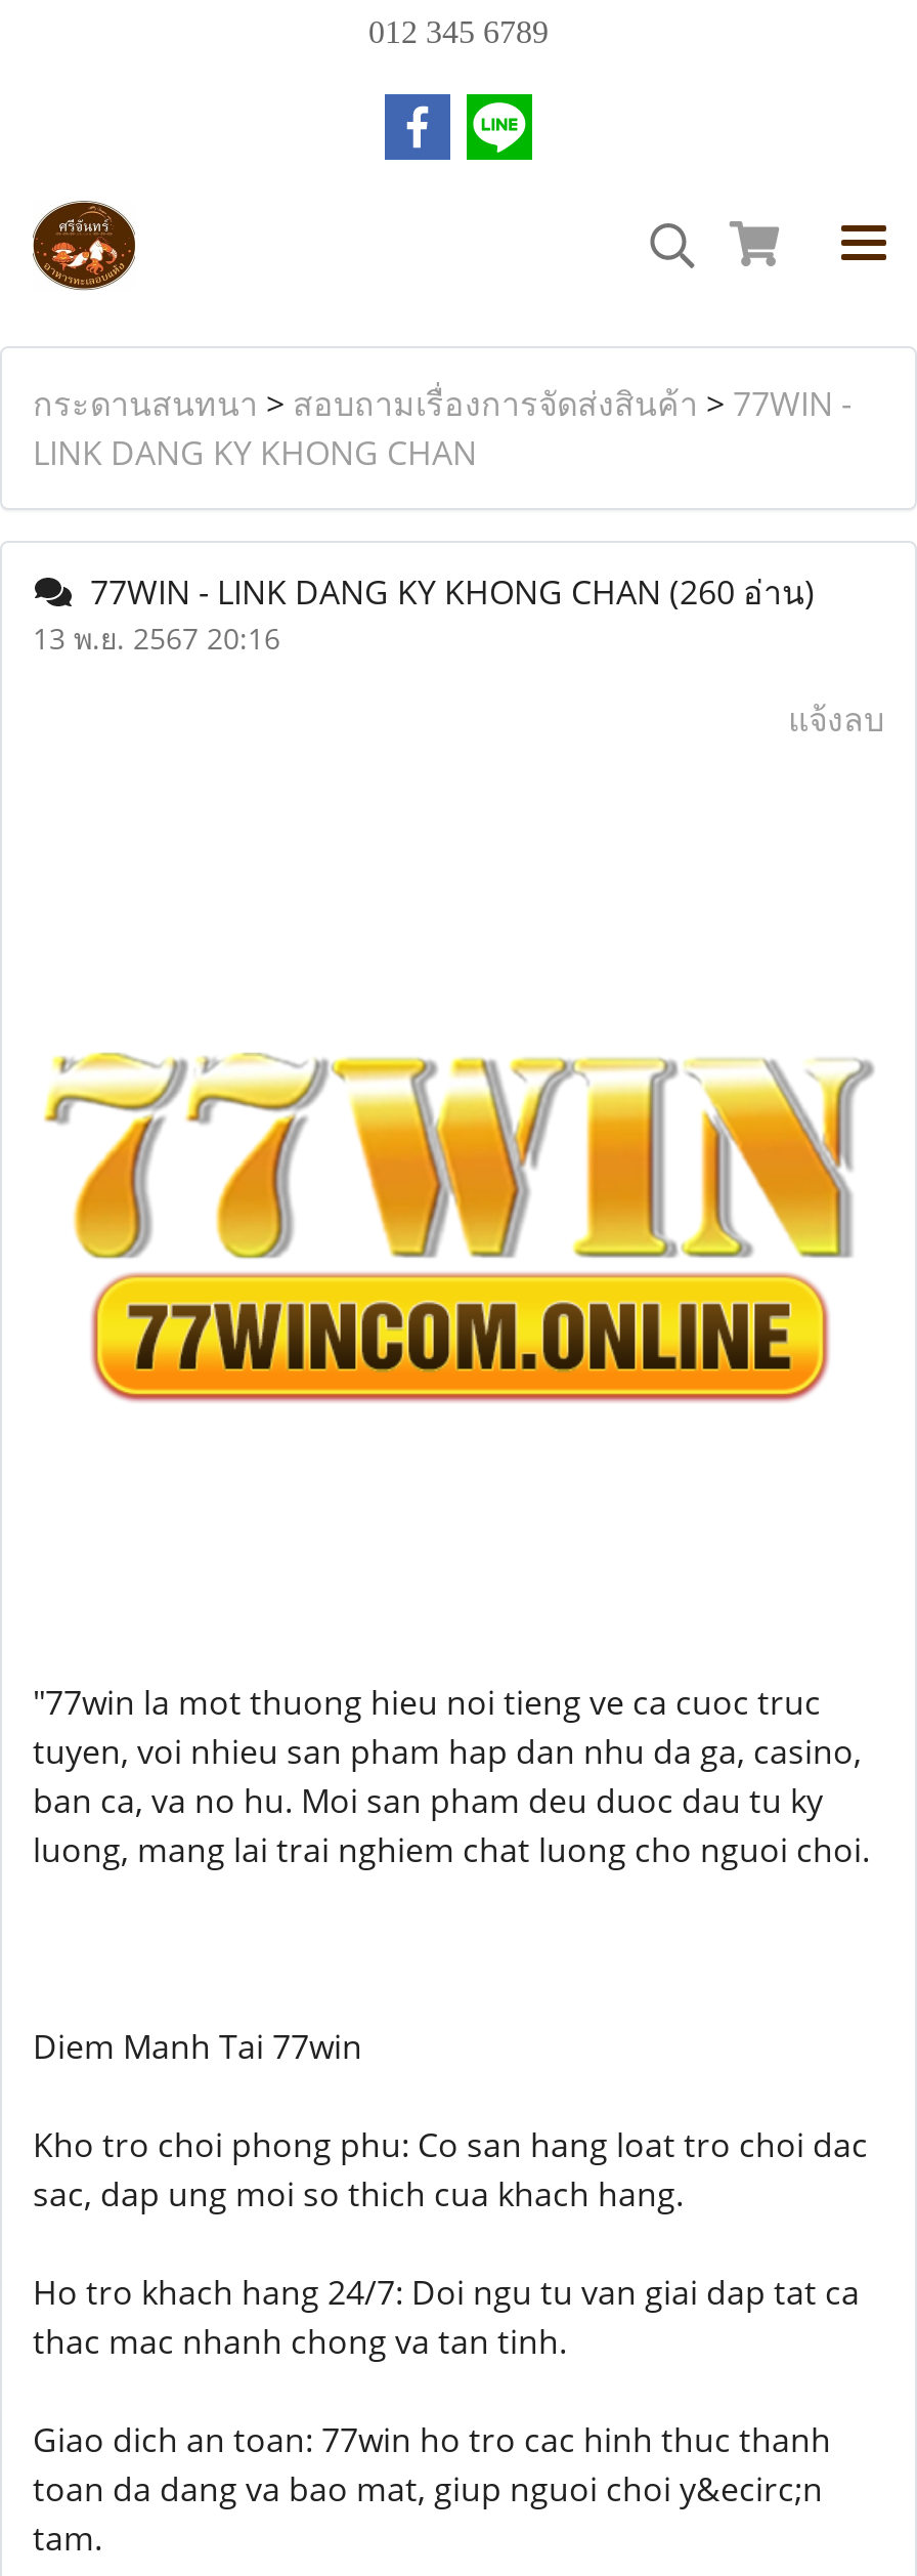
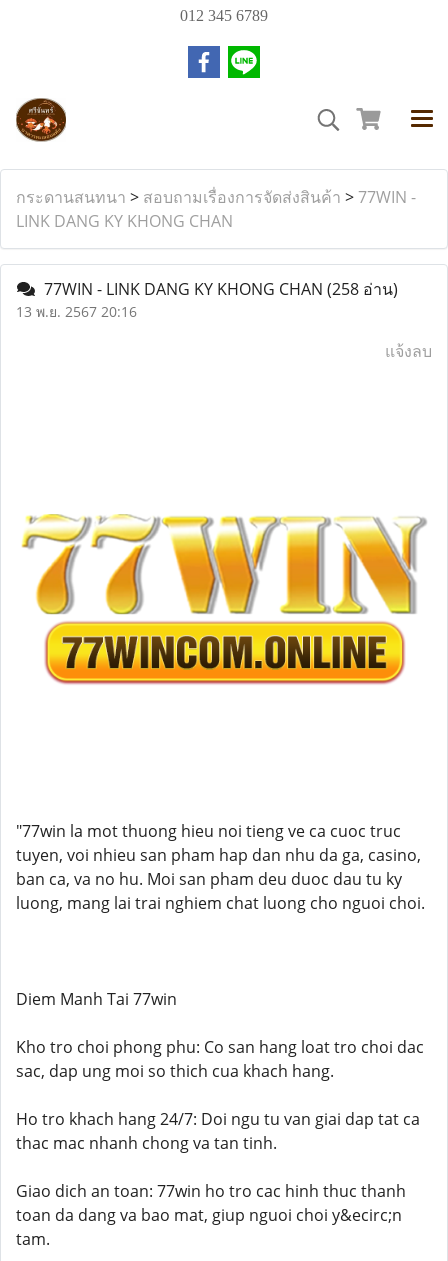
[74,569,815,615] 77WIN - LINK DANG KY KHONG CHAN (260 อ่าน) -> [36,278,398,300] 77WIN - LINK DANG KY KHONG CHAN (258 อ่าน)

